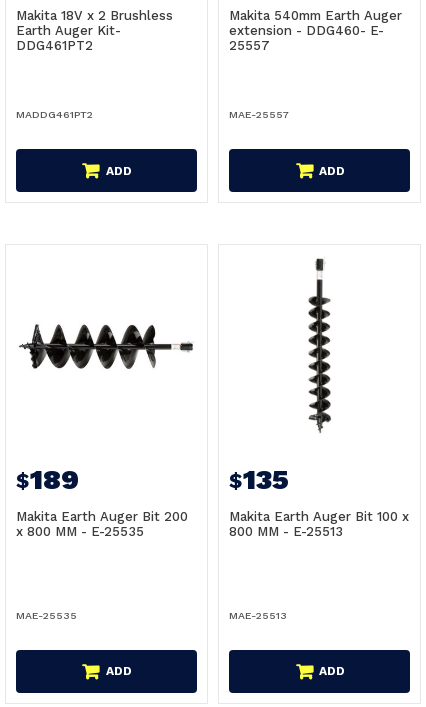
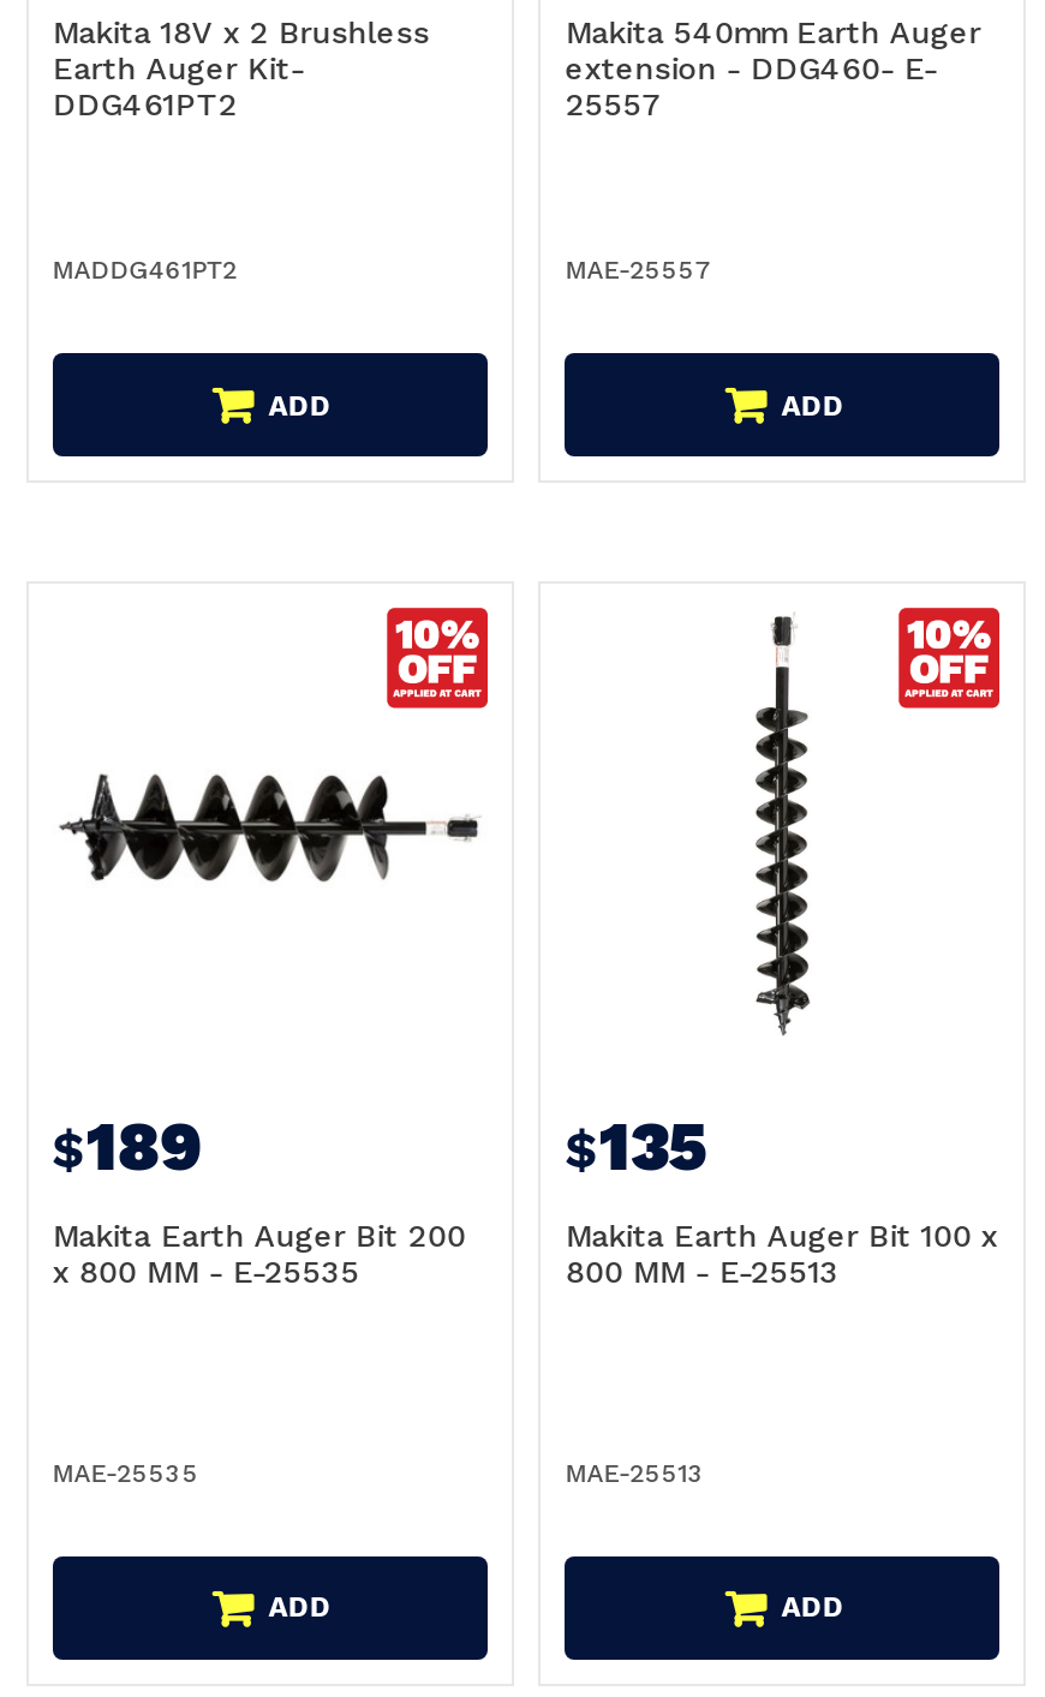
none -> [384,605,490,711] [image]
none -> [896,605,1002,711] [image]

